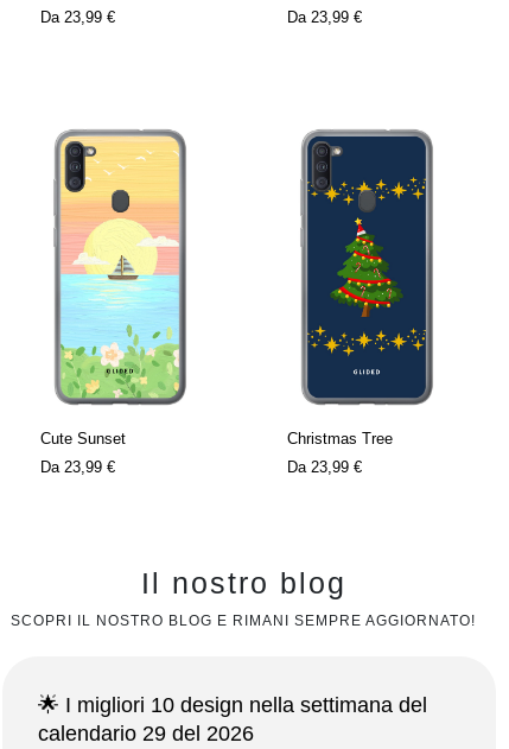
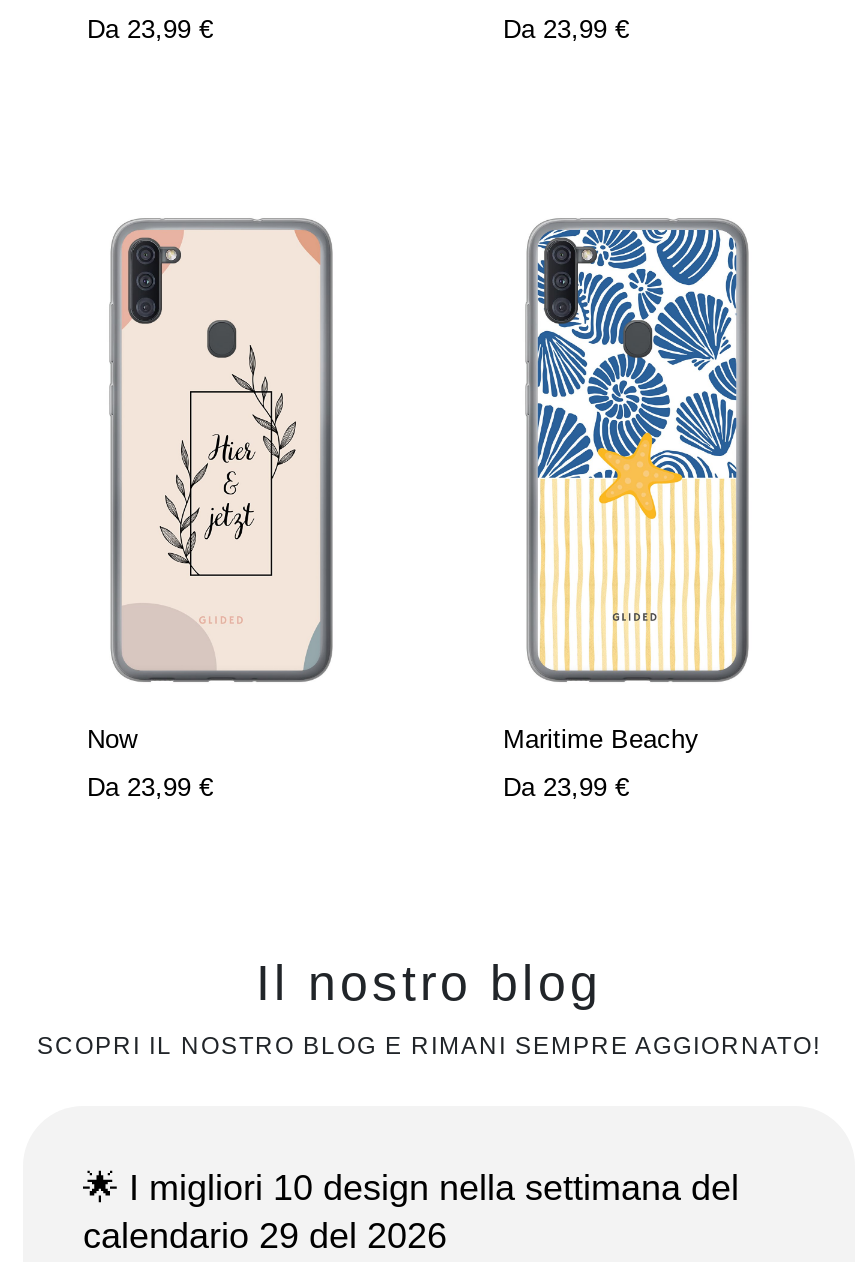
[40,137,179,447] [image] | Cute Sunset -> [87,230,321,753] [image] | Now
[287,135,426,447] [image] | Christmas Tree -> [503,228,739,753] [image] | Maritime Beachy

